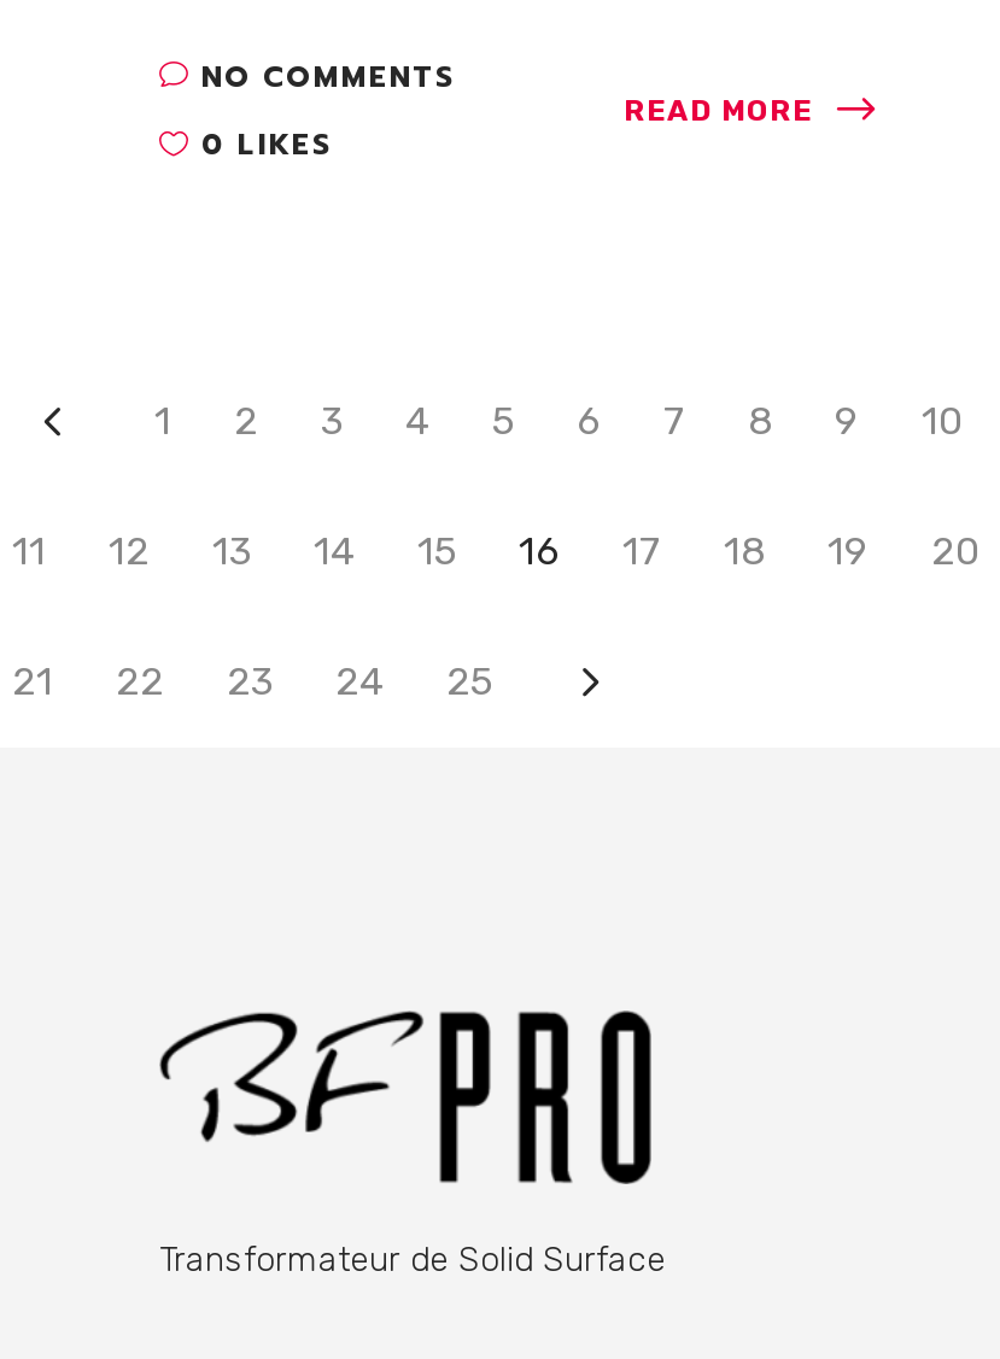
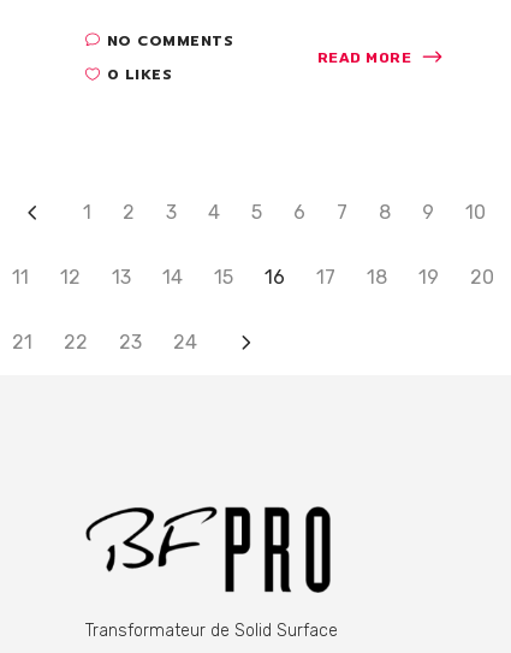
[446,657,492,703] 25 -> none

